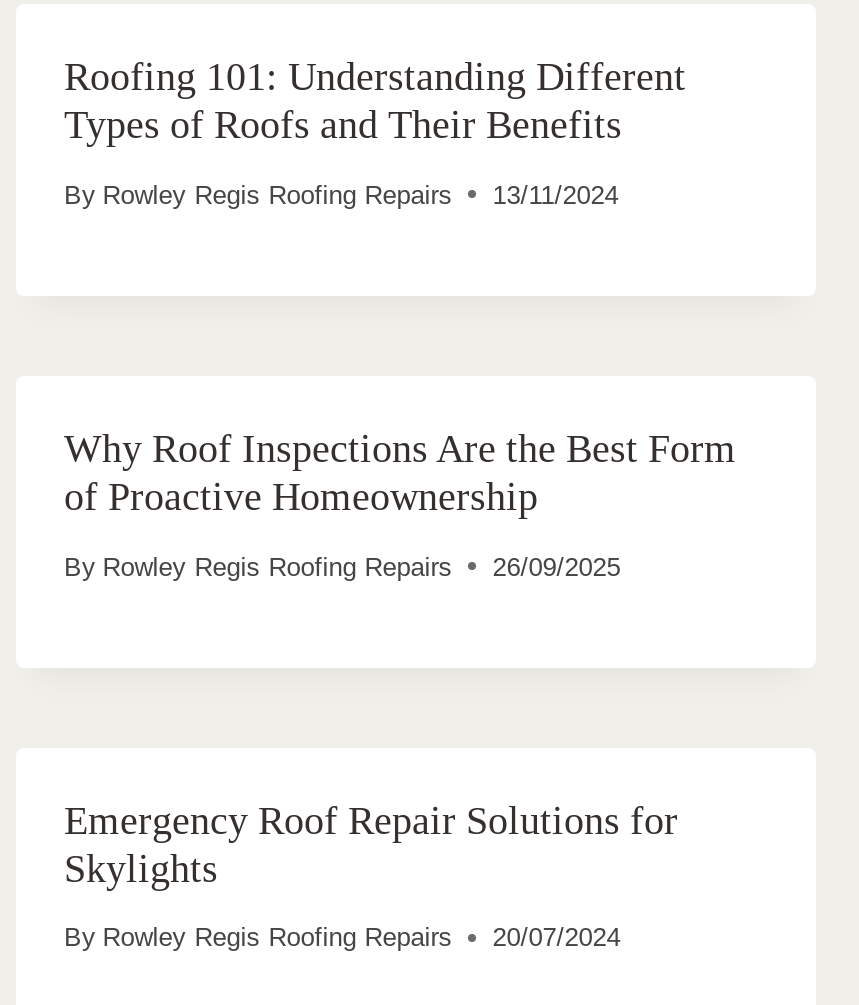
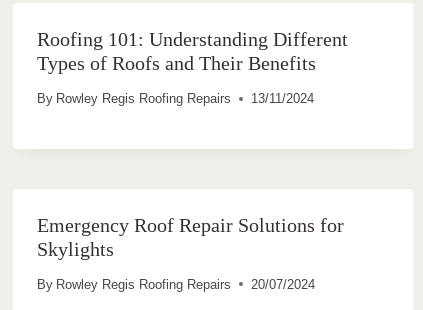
[64,425,736,581] Why Roof Inspections Are the Best Form | of Proactive Homeownership | By Rowley Regis Roofing Repairs | 26/09/2025 -> none

